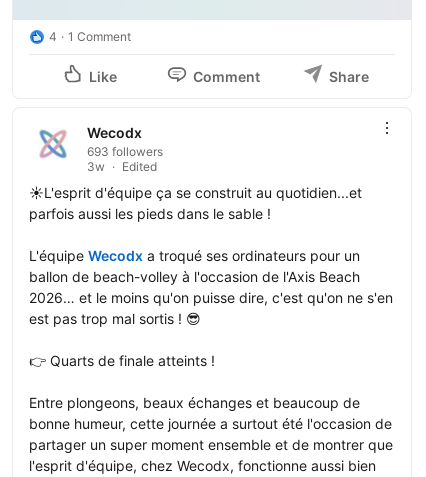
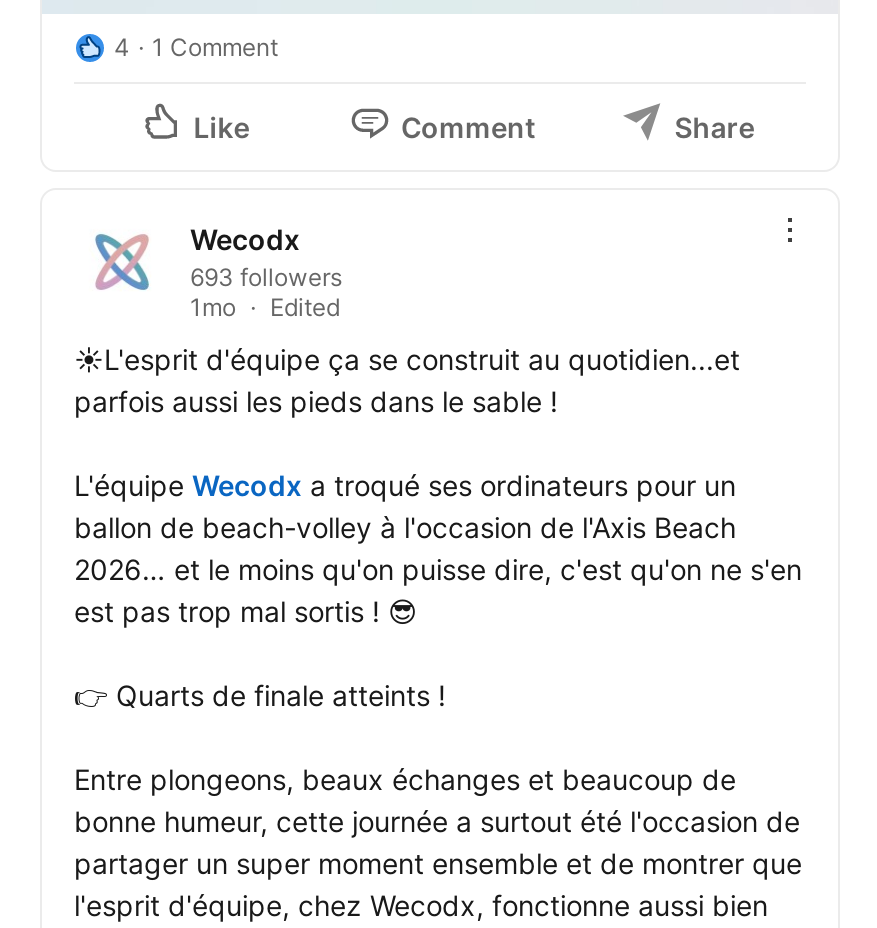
[87,158,157,173] 3w Edited -> [190,291,340,321] 1mo Edited

